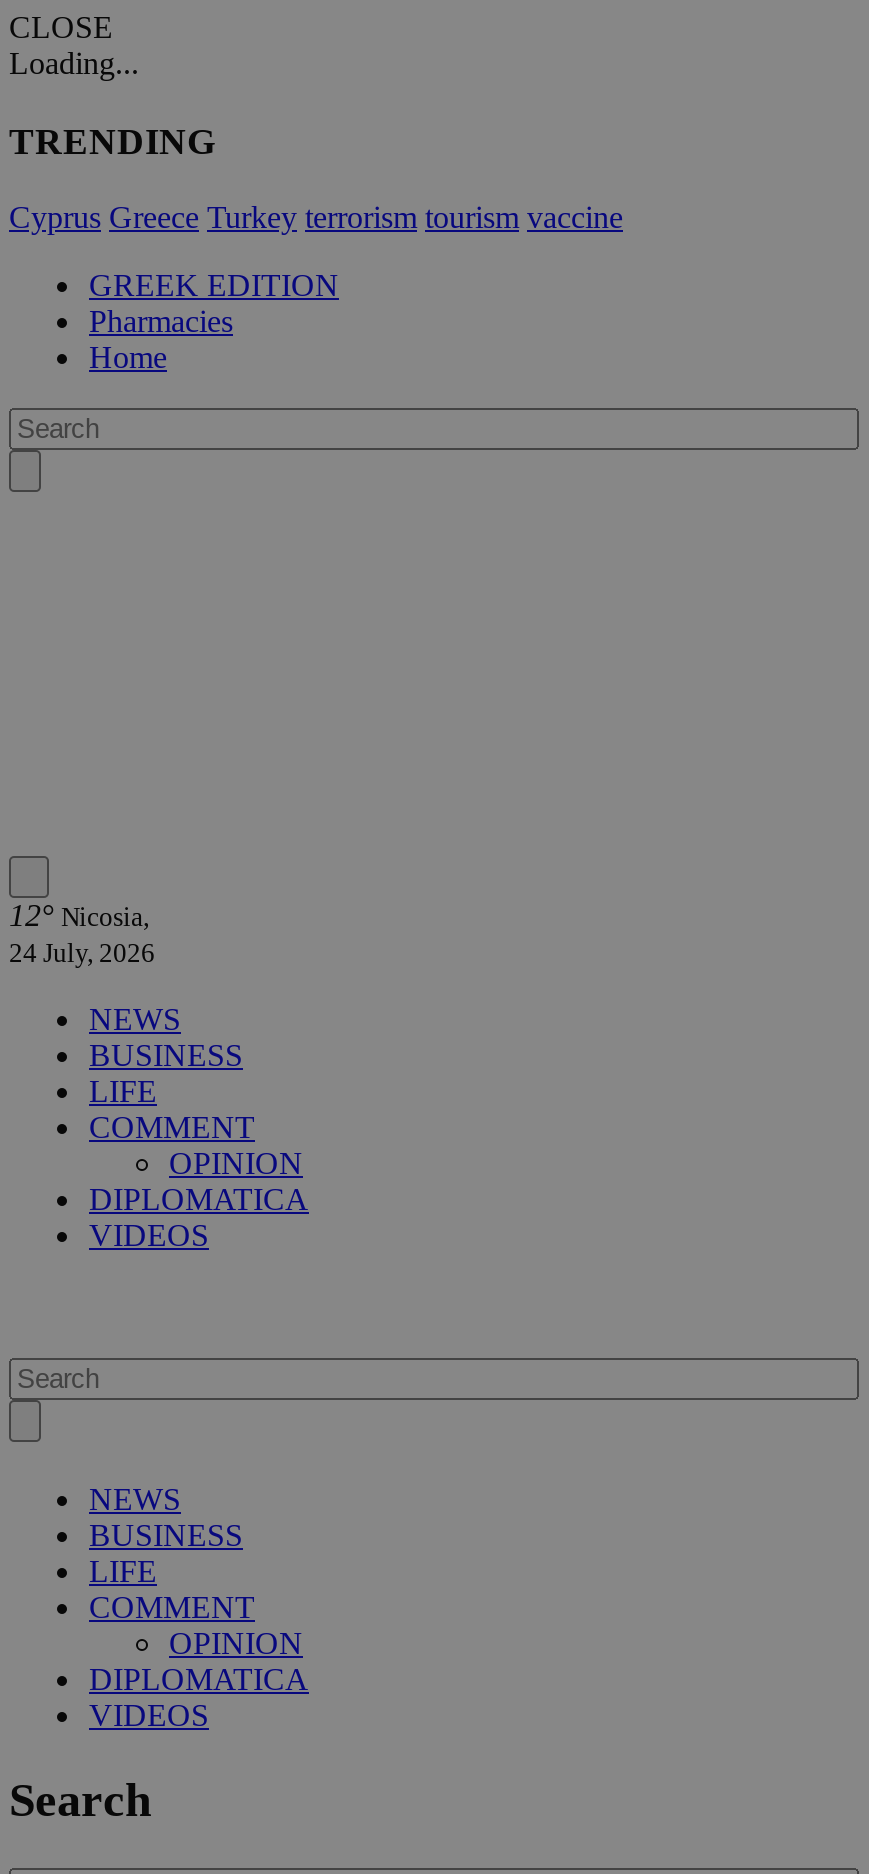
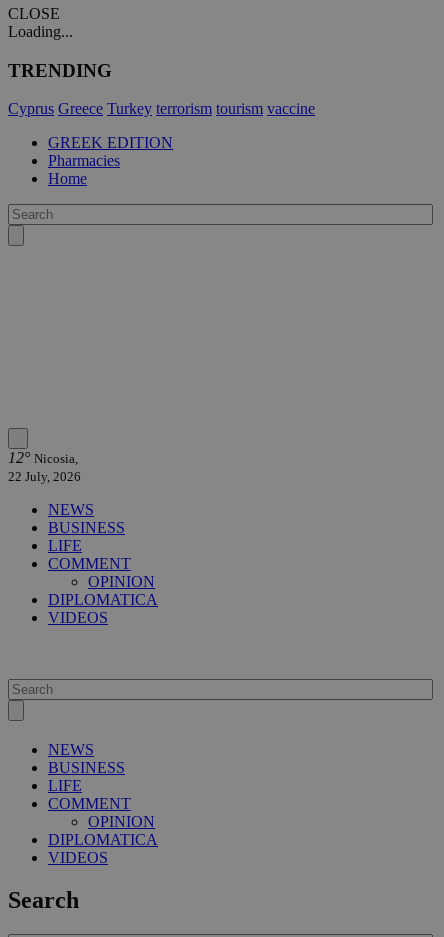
[9,939,155,969] 24 July, 2026 -> [8,469,81,484] 22 July, 2026

